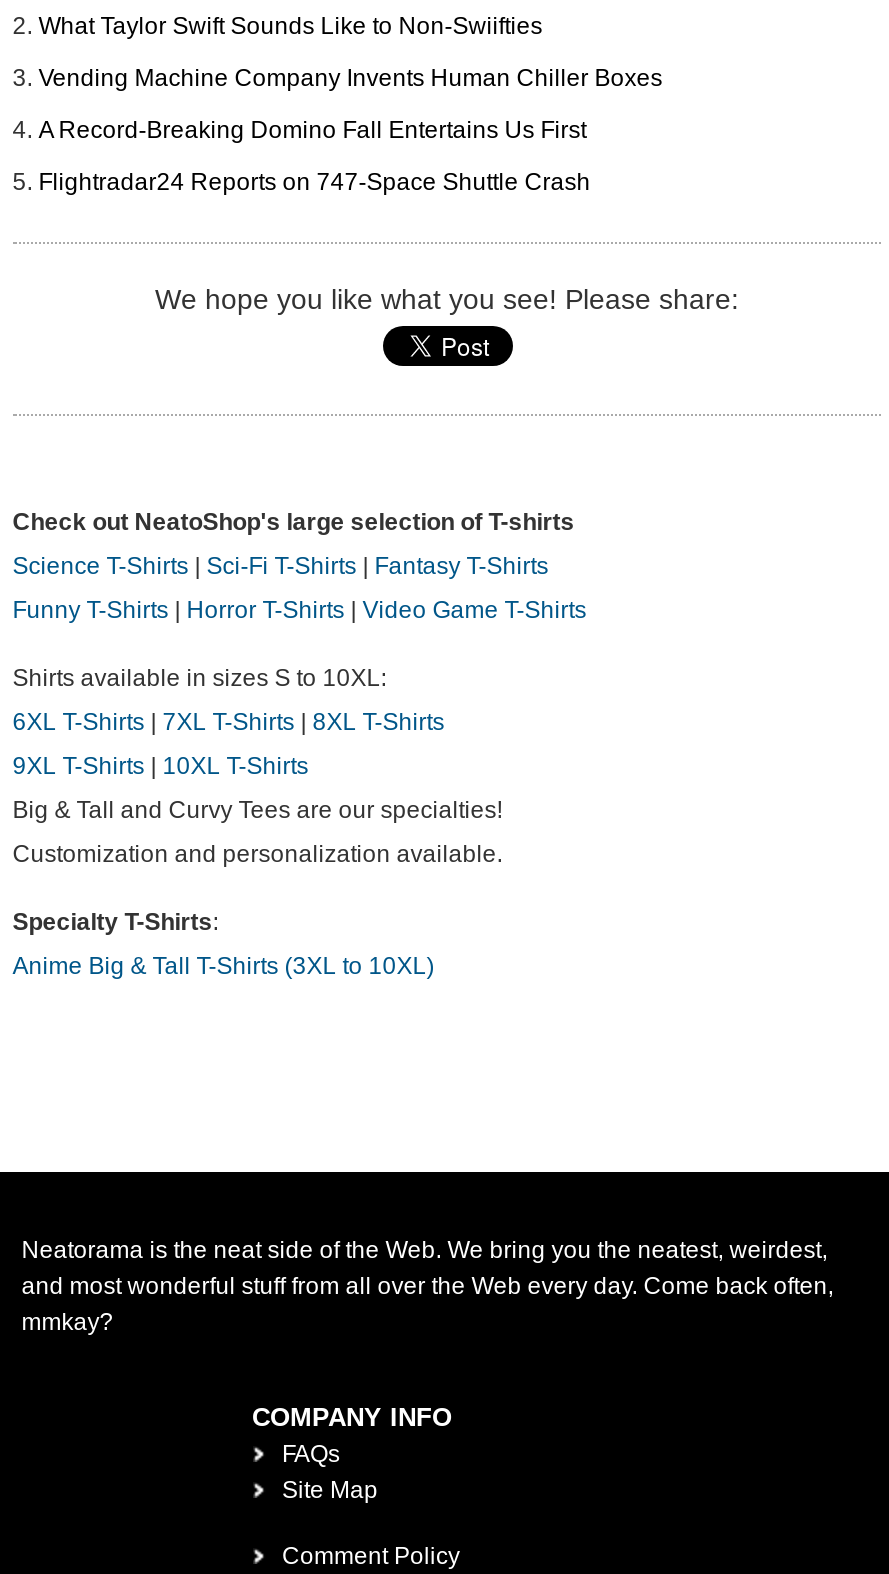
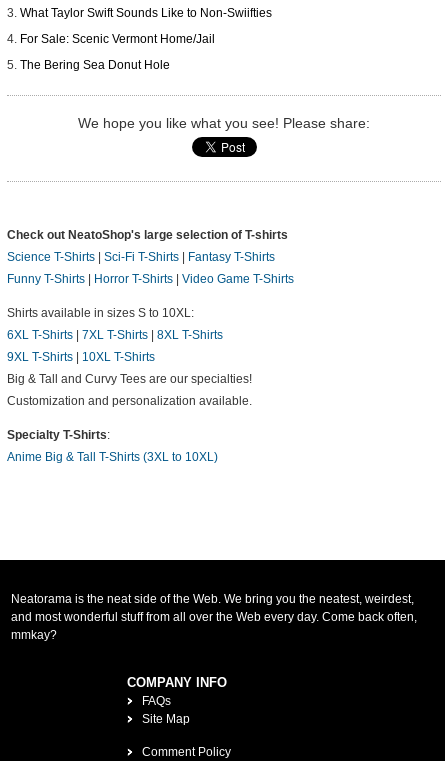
[38,65,662,197] Vending Machine Company Invents Human Chiller Boxes | A Record-Breaking Domino Fall Entertains Us First | Flightradar24 Reports on 747-Space Shuttle Crash -> [20,32,215,72] For Sale: Scenic Vermont Home/Jail | The Bering Sea Donut Hole

